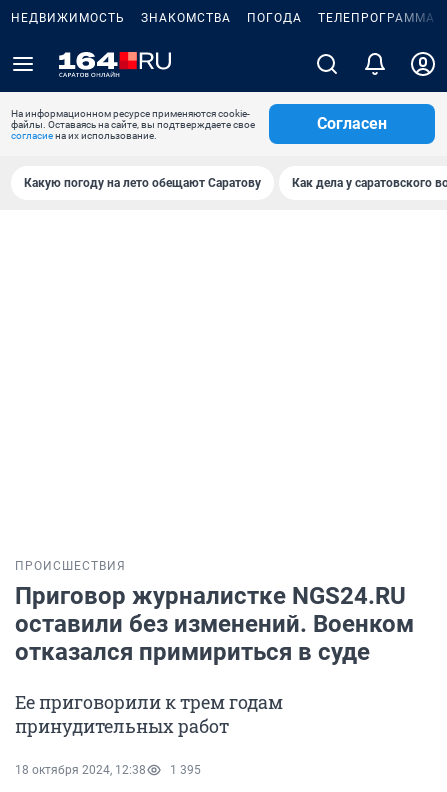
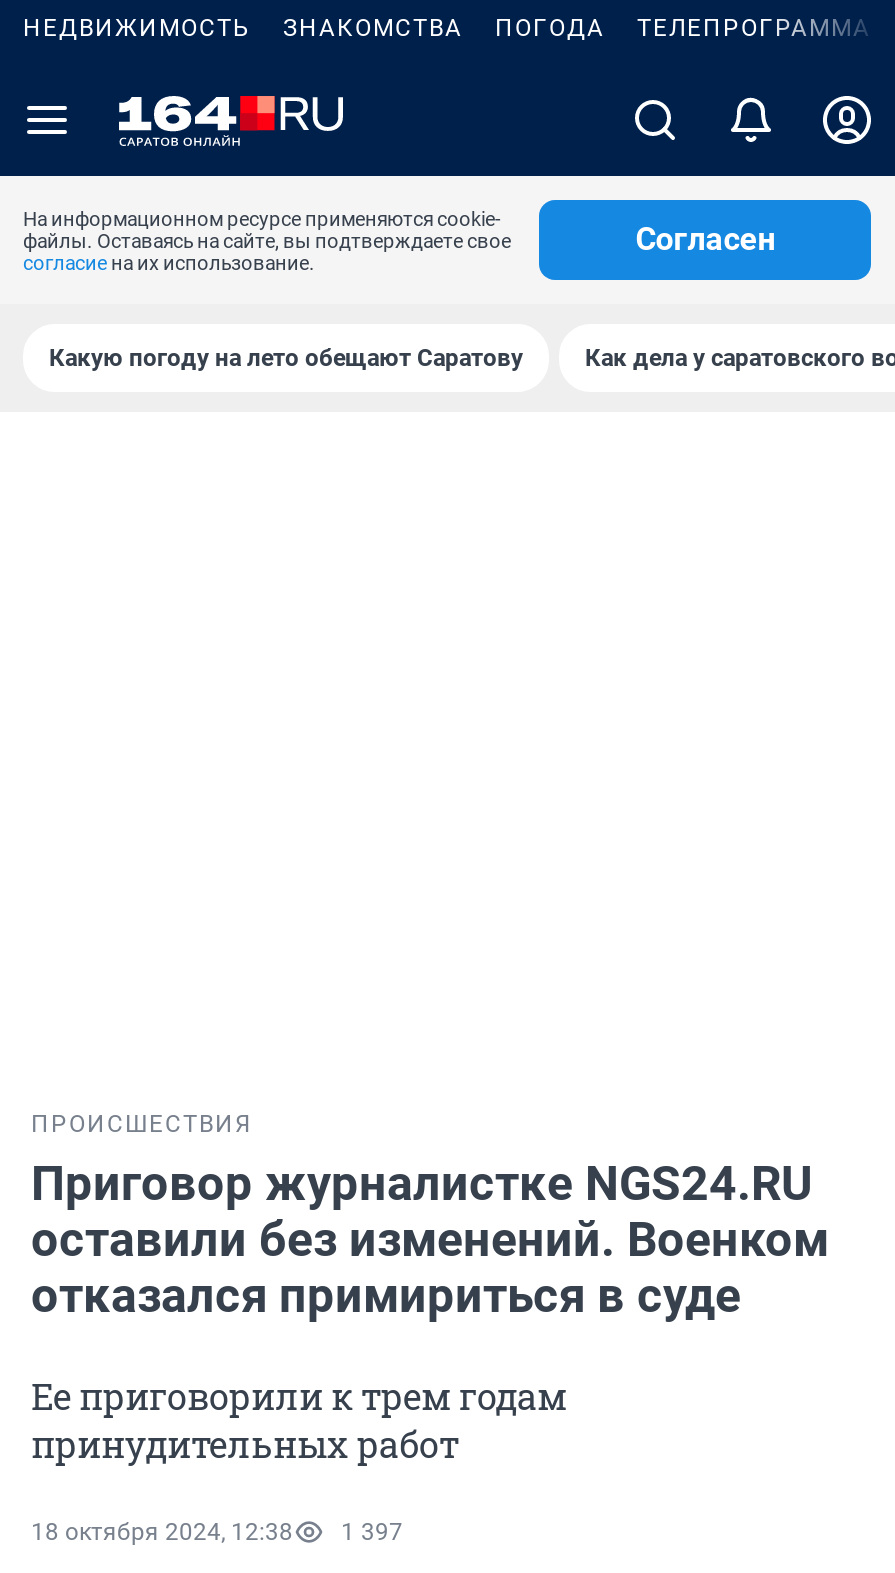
[15,763,201,777] 18 октября 2024, 12:38 1 395 -> [31,1518,403,1546] 18 октября 2024, 12:38 1 397

